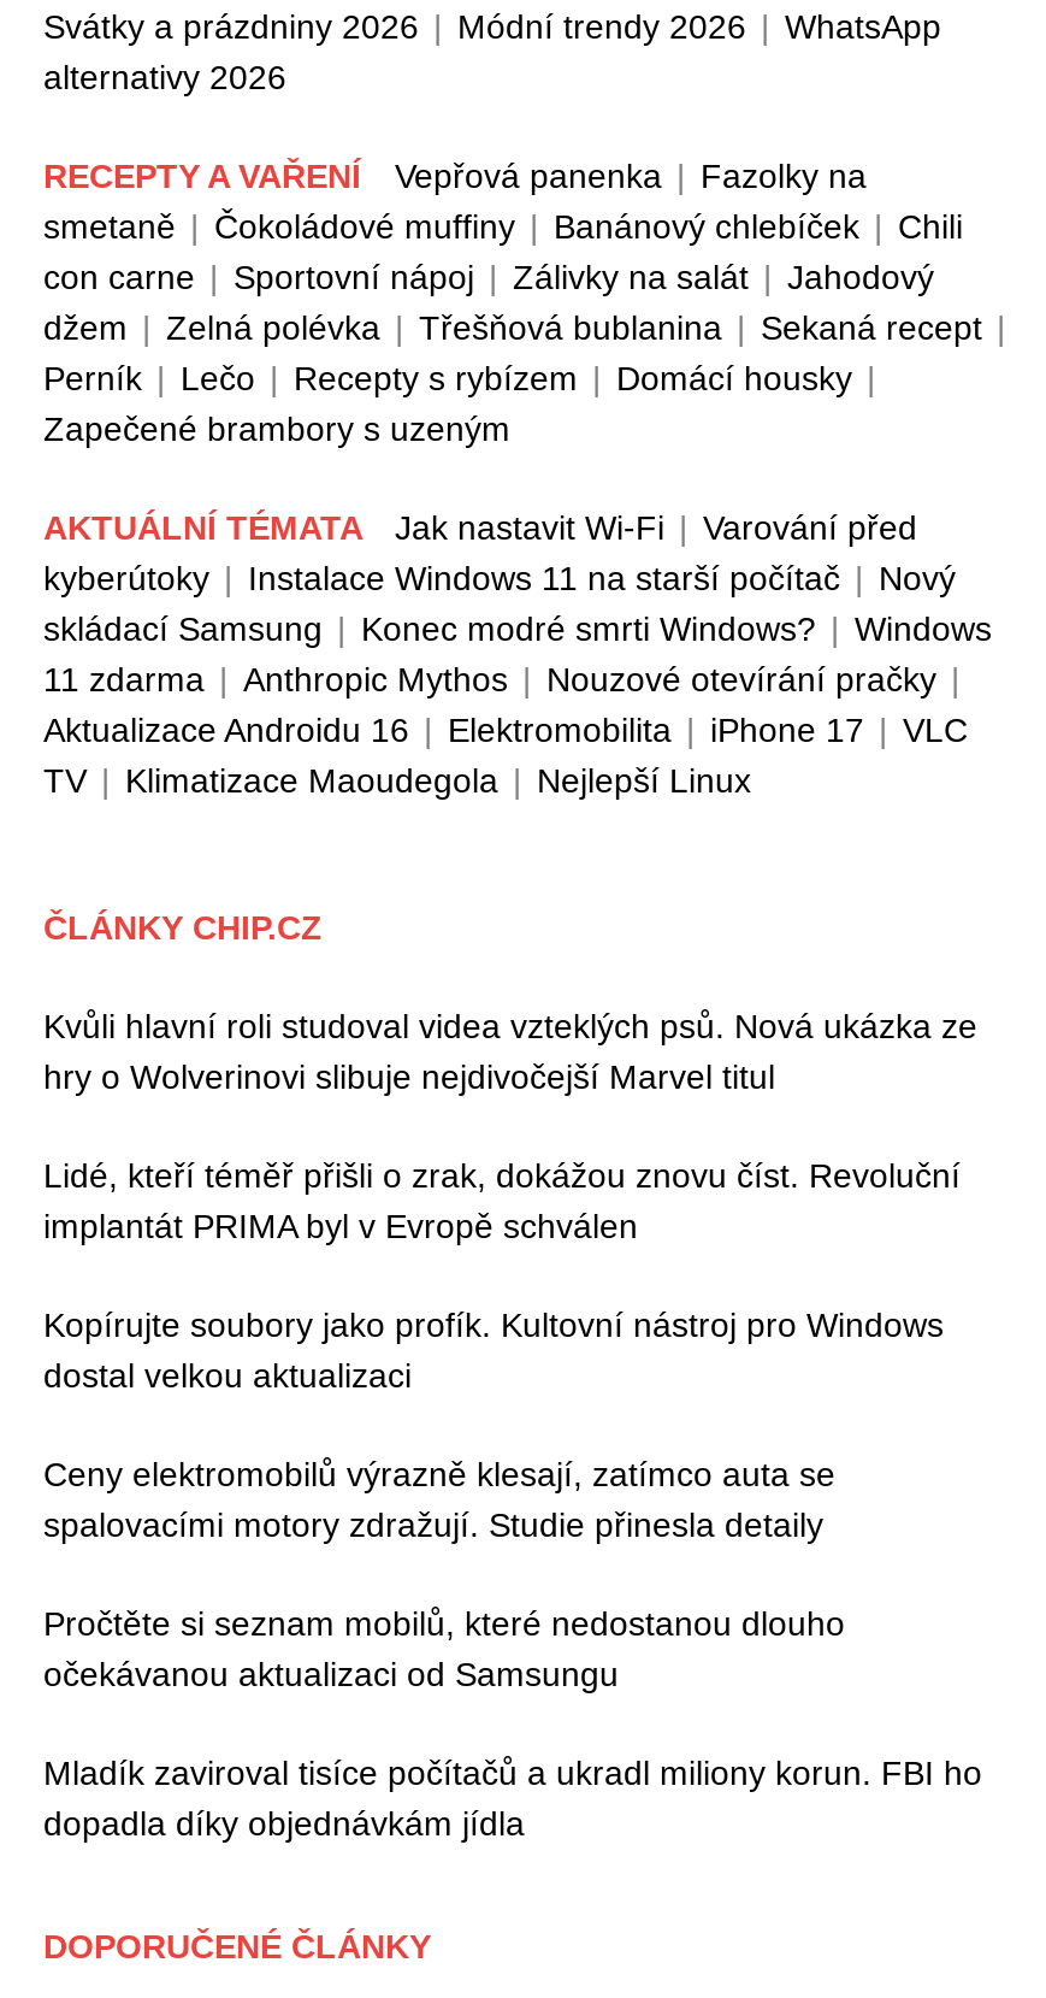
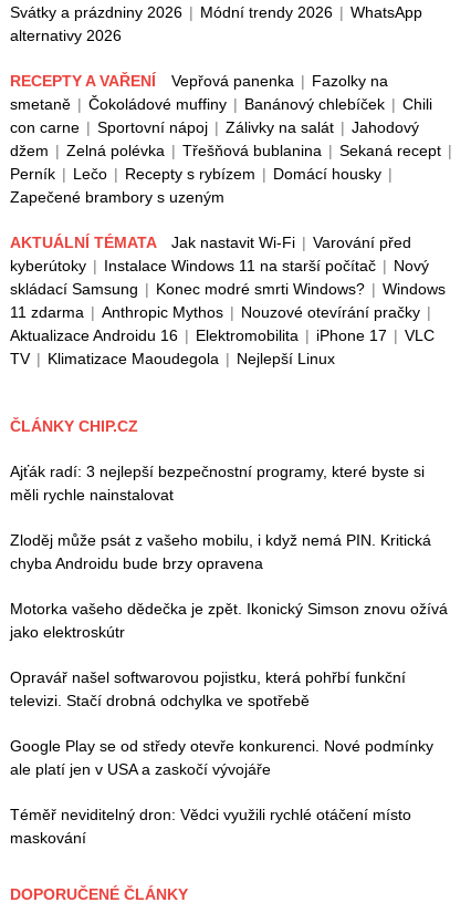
[43,1008,977,1097] Kvůli hlavní roli studoval videa vzteklých psů. Nová ukázka ze | hry o Wolverinovi slibuje nejdivočejší Marvel titul -> [10,463,425,504] Ajťák radí: 3 nejlepší bezpečnostní programy, které byste si | měli rychle nainstalovat
[43,1157,961,1246] Lidé, kteří téměř přišli o zrak, dokážou znovu číst. Revoluční | implantát PRIMA byl v Evropě schválen -> [10,532,431,573] Zloděj může psát z vašeho mobilu, i když nemá PIN. Kritická | chyba Androidu bude brzy opravena
[43,1306,944,1396] Kopírujte soubory jako profík. Kultovní nástroj pro Windows | dostal velkou aktualizaci -> [10,600,448,641] Motorka vašeho dědečka je zpět. Ikonický Simson znovu ožívá | jako elektroskútr
[43,1456,835,1545] Ceny elektromobilů výrazně klesají, zatímco auta se | spalovacími motory zdražují. Studie přinesla detaily -> [10,669,406,710] Opravář našel softwarovou pojistku, která pohřbí funkční | televizi. Stačí drobná odchylka ve spotřebě
[43,1605,845,1694] Pročtěte si seznam mobilů, které nedostanou dlouho | očekávanou aktualizaci od Samsungu -> [10,737,433,778] Google Play se od středy otevře konkurenci. Nové podmínky | ale platí jen v USA a zaskočí vývojáře
[43,1754,982,1844] Mladík zaviroval tisíce počítačů a ukradl miliony korun. FBI ho | dopadla díky objednávkám jídla -> [10,806,411,847] Téměř neviditelný dron: Vědci využili rychlé otáčení místo | maskování

